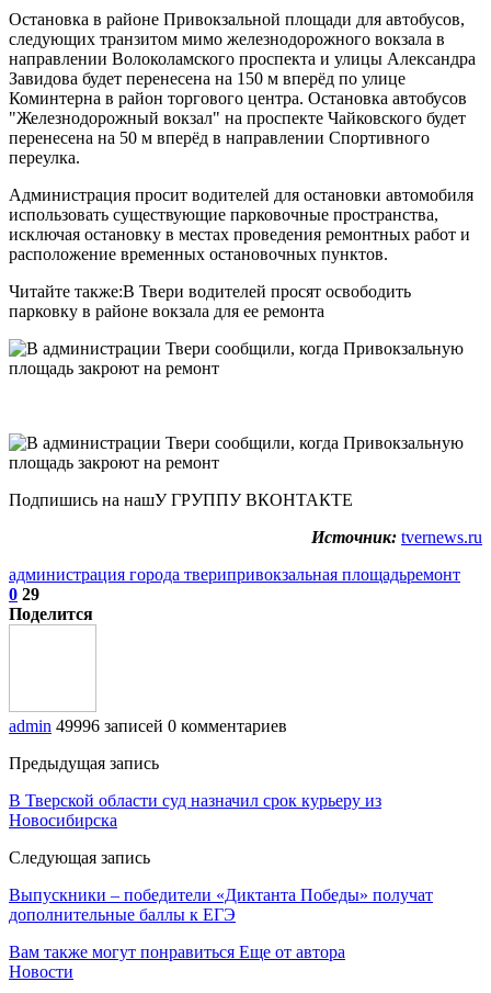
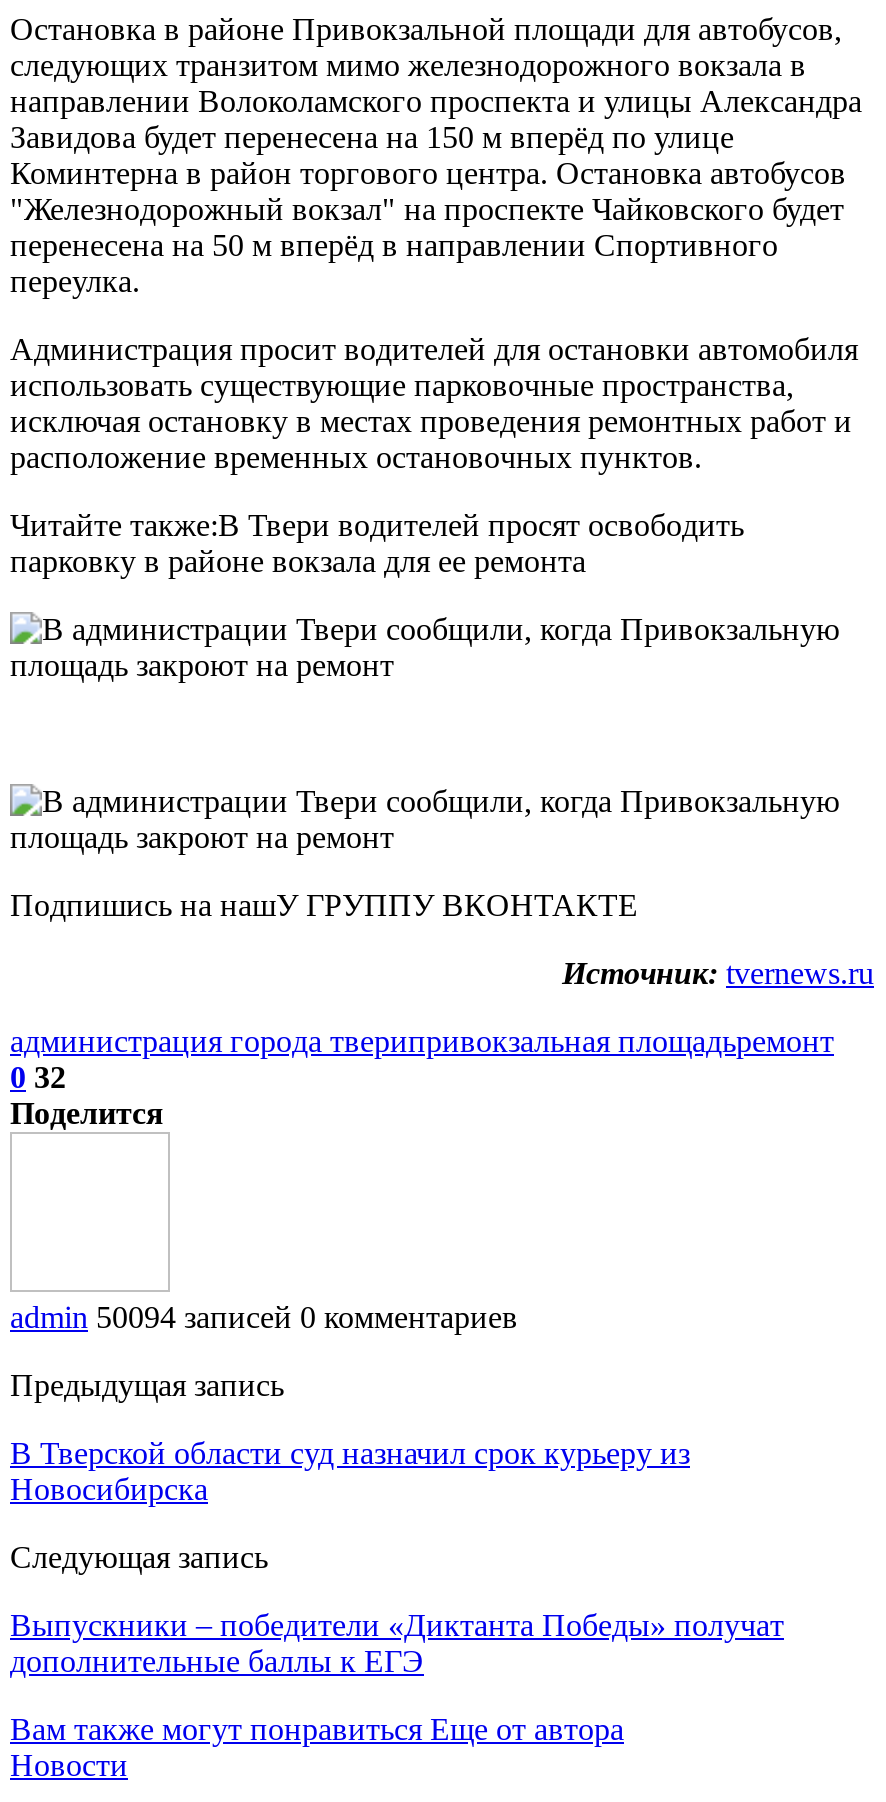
[9,585,39,603] 0 29 -> [10,1060,66,1094] 0 32
[9,716,287,735] admin 49996 записей 0 комментариев -> [10,1300,518,1334] admin 50094 записей 0 комментариев

